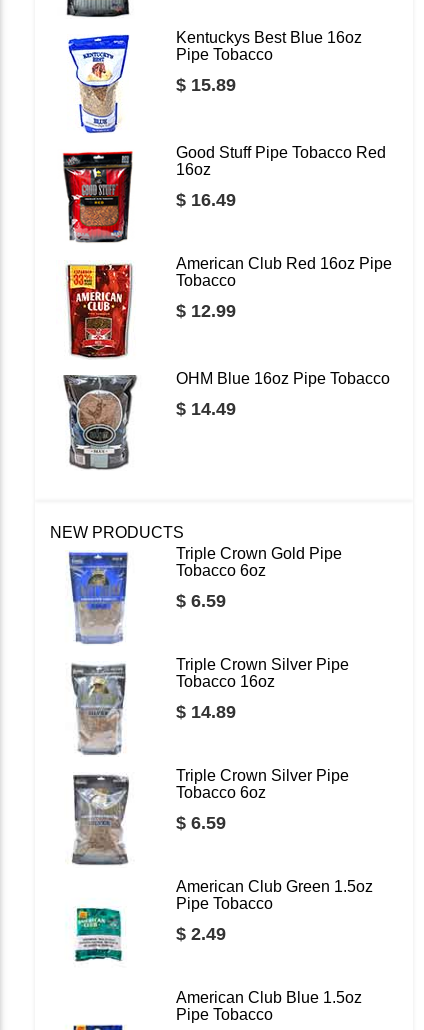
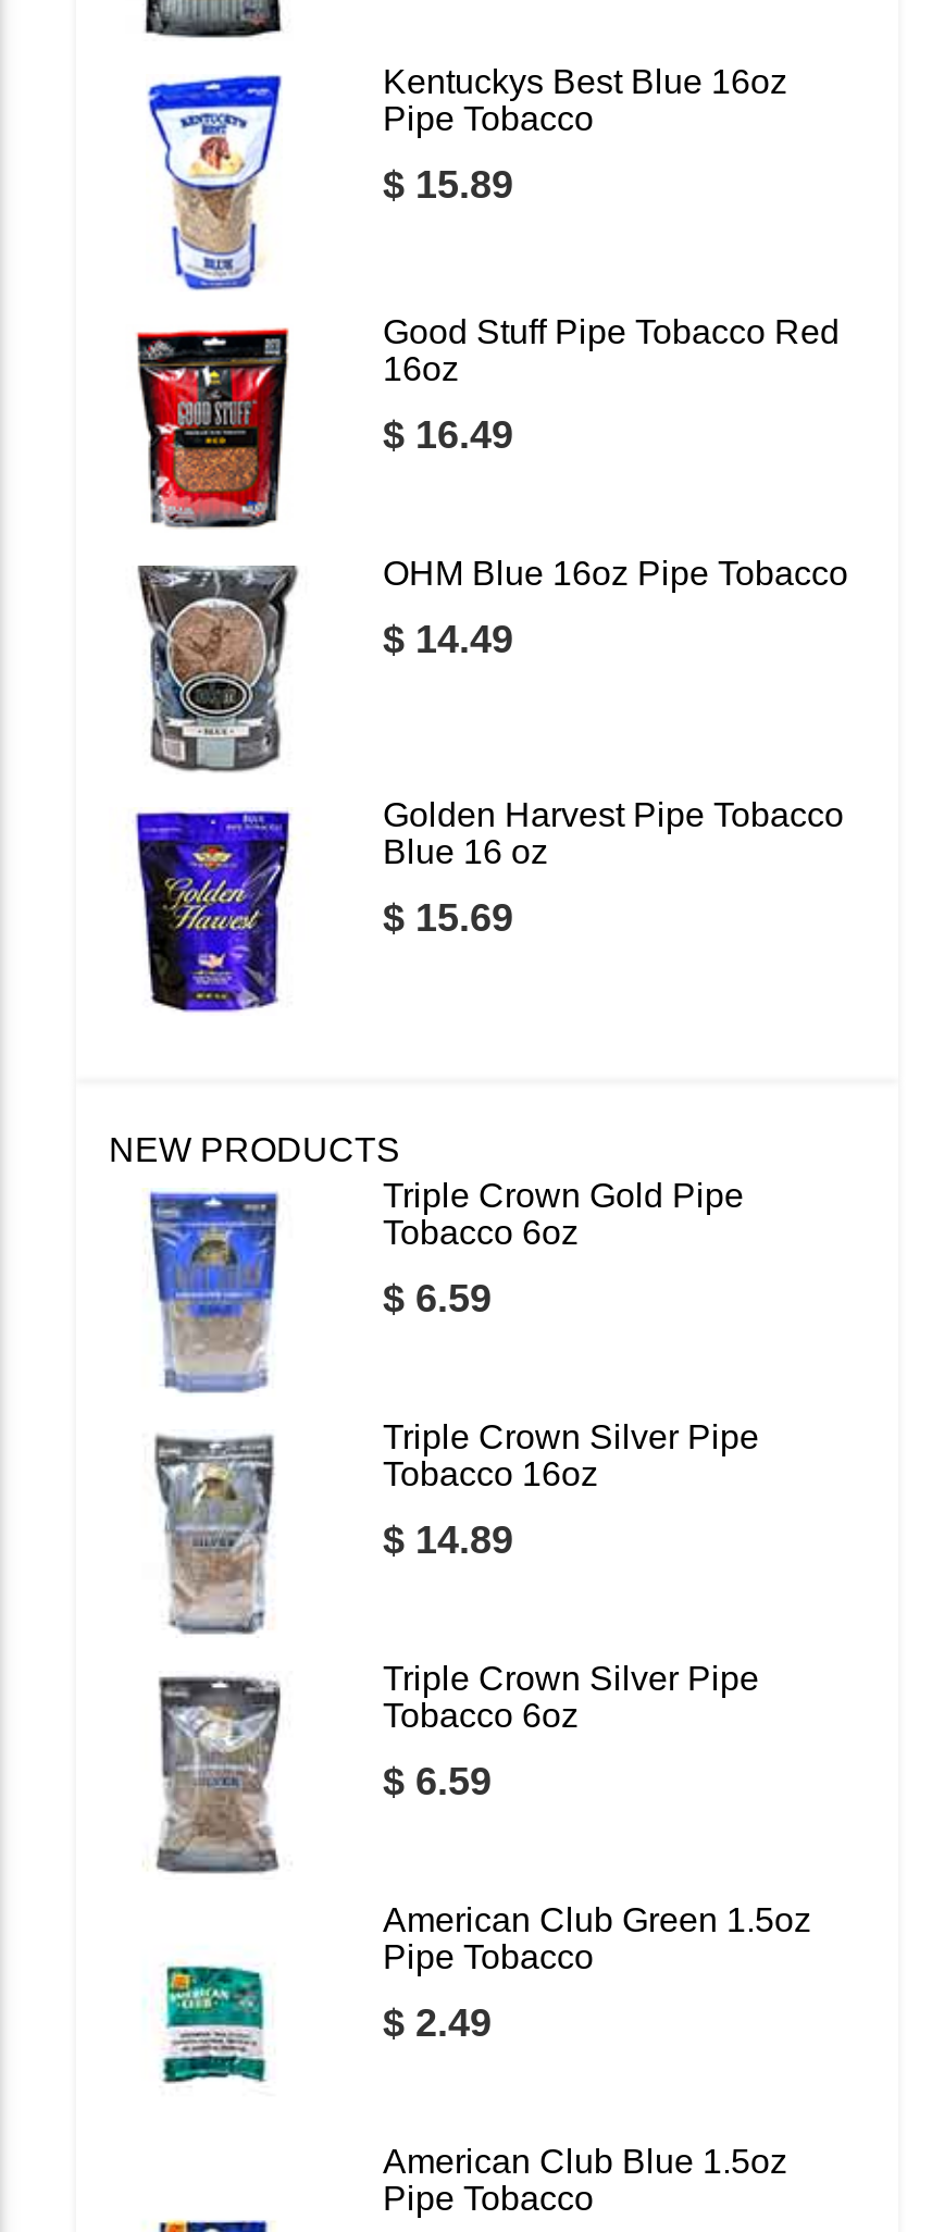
[176,255,392,321] American Club Red 16oz Pipe | Tobacco | $ 12.99 -> none
[65,263,133,358] [image] -> none
moved [62,370,390,471] -> [135,555,848,774]: [image] | OHM Blue 16oz Pipe Tobacco | $ 14.49
none -> [135,809,291,1014] [image]
none -> [383,796,844,940] Golden Harvest Pipe Tobacco | Blue 16 oz | $ 15.69

